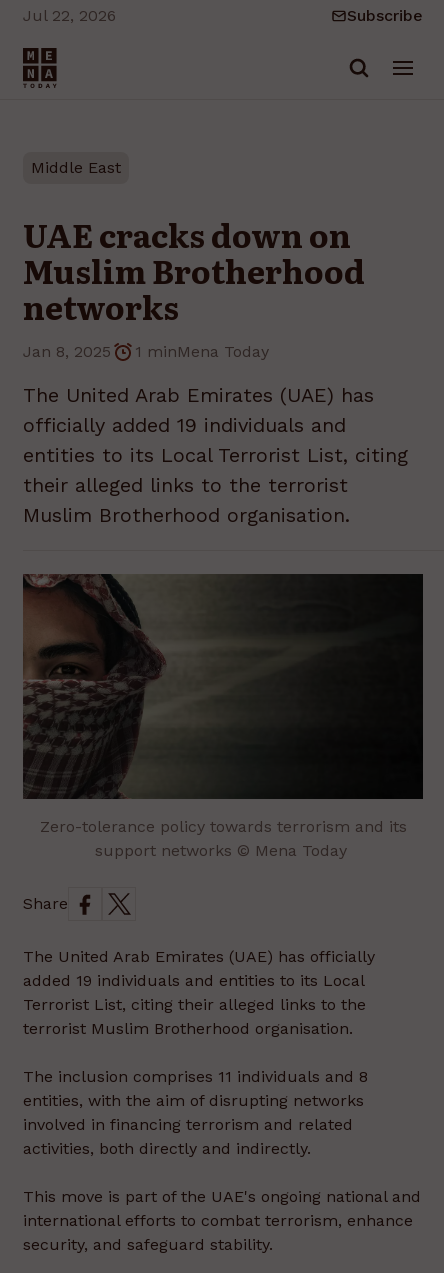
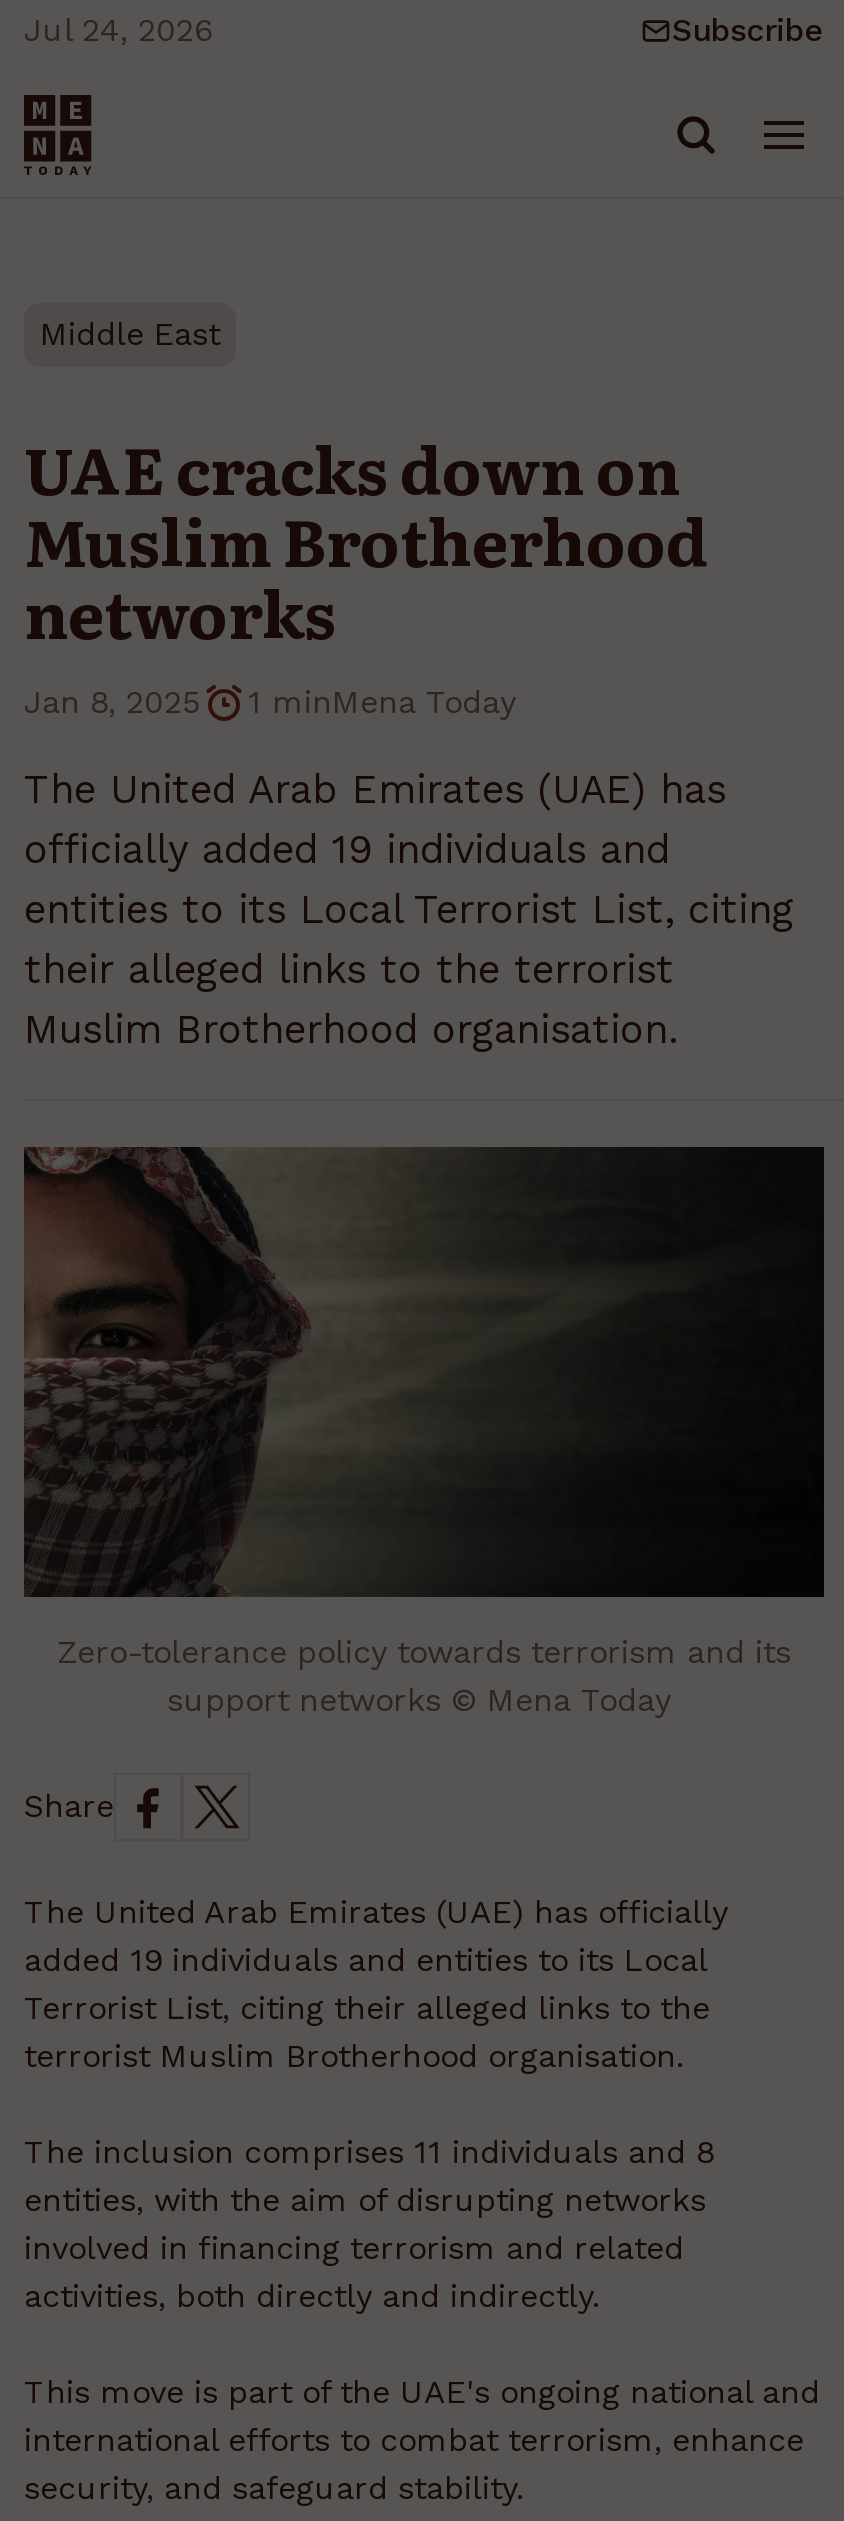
[23,6,116,25] Jul 22, 2026 -> [24,11,212,49] Jul 24, 2026

